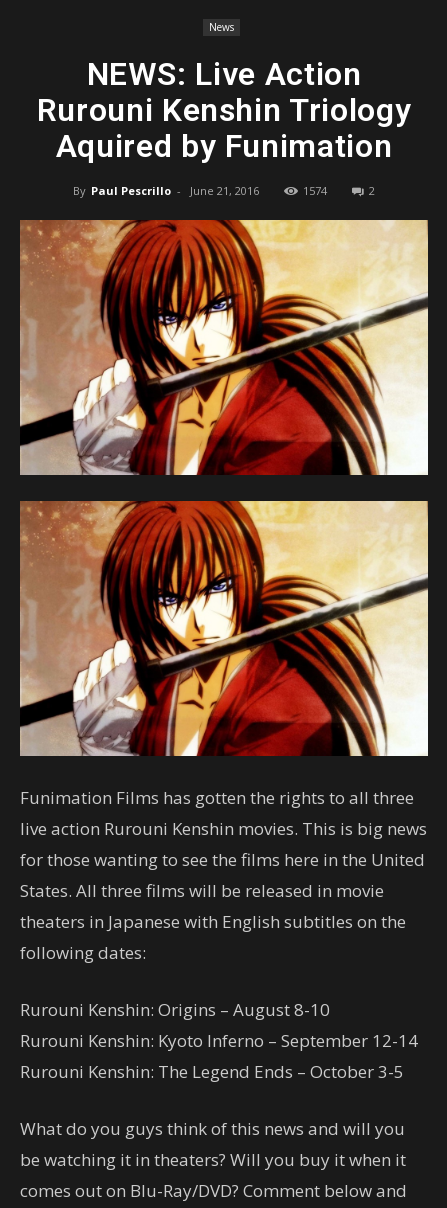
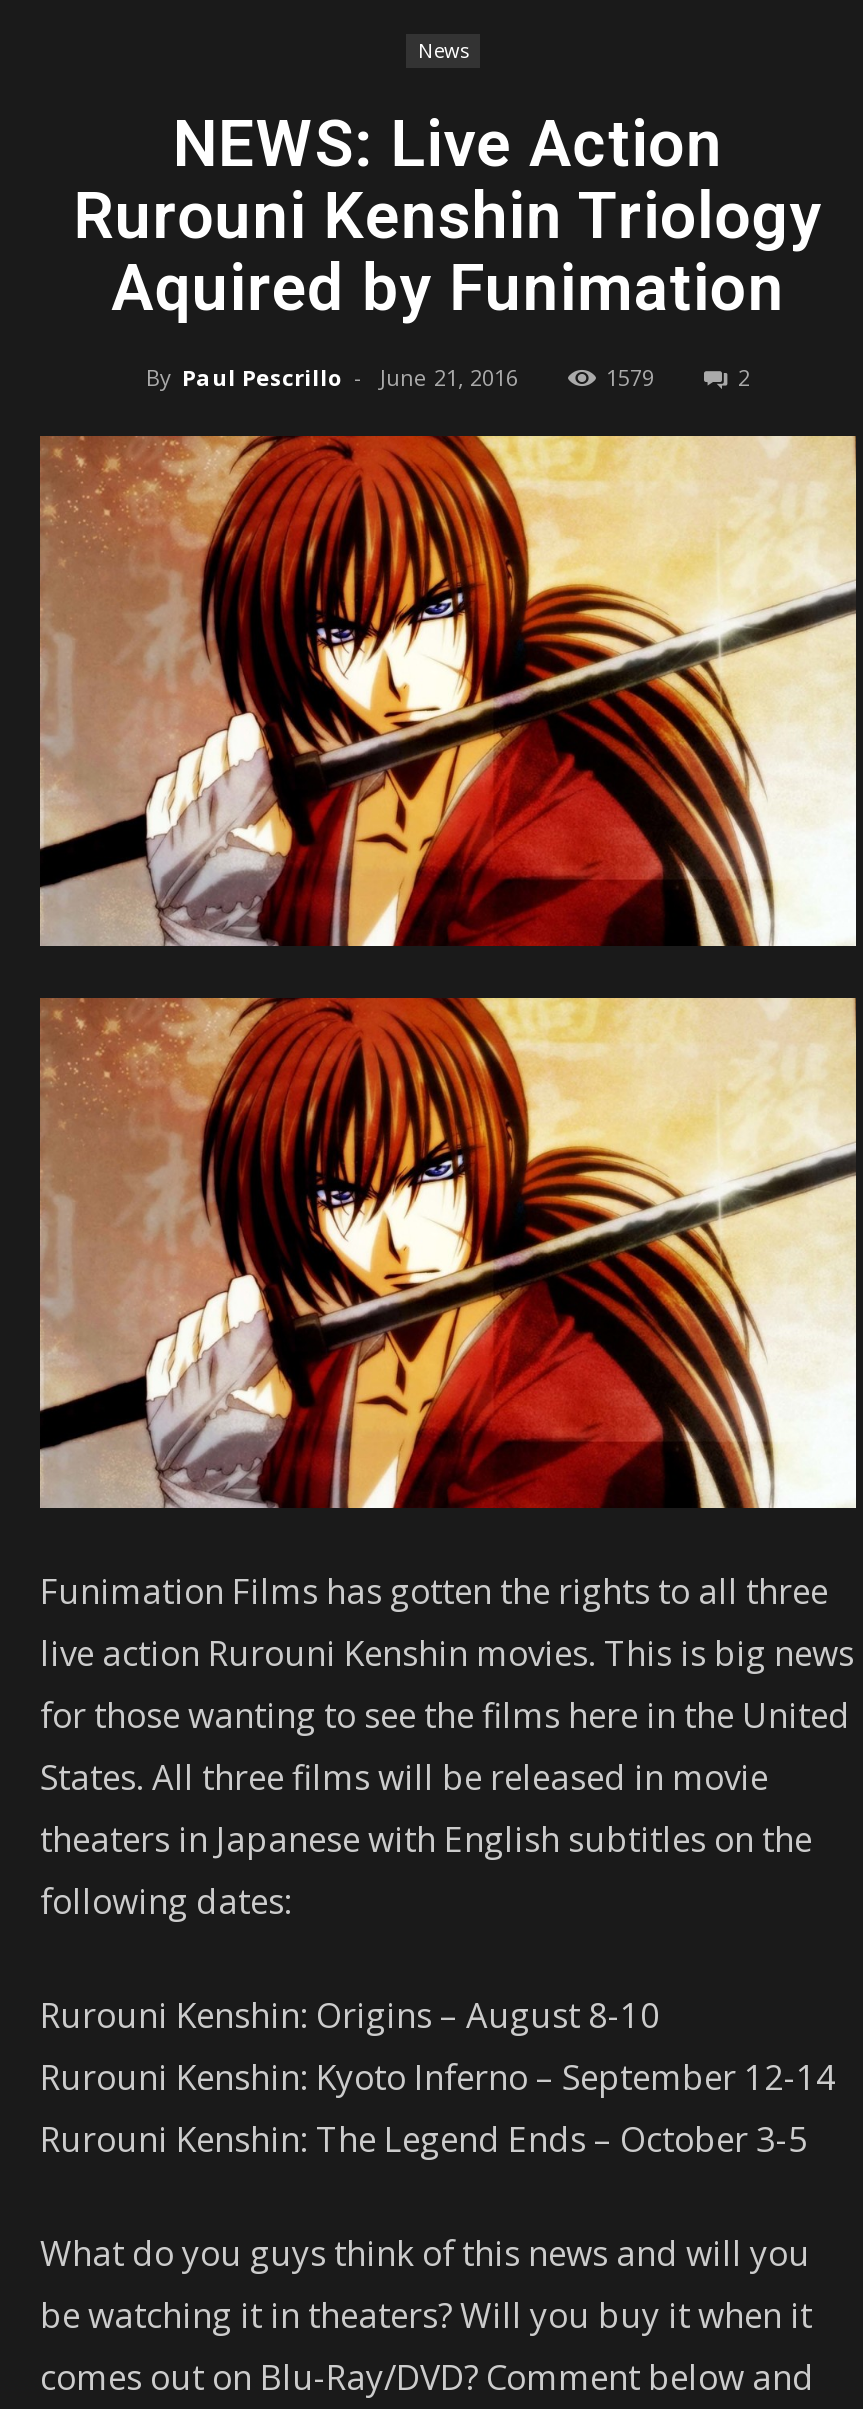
[303,183,327,198] 1574 -> [606,362,654,392] 1579

